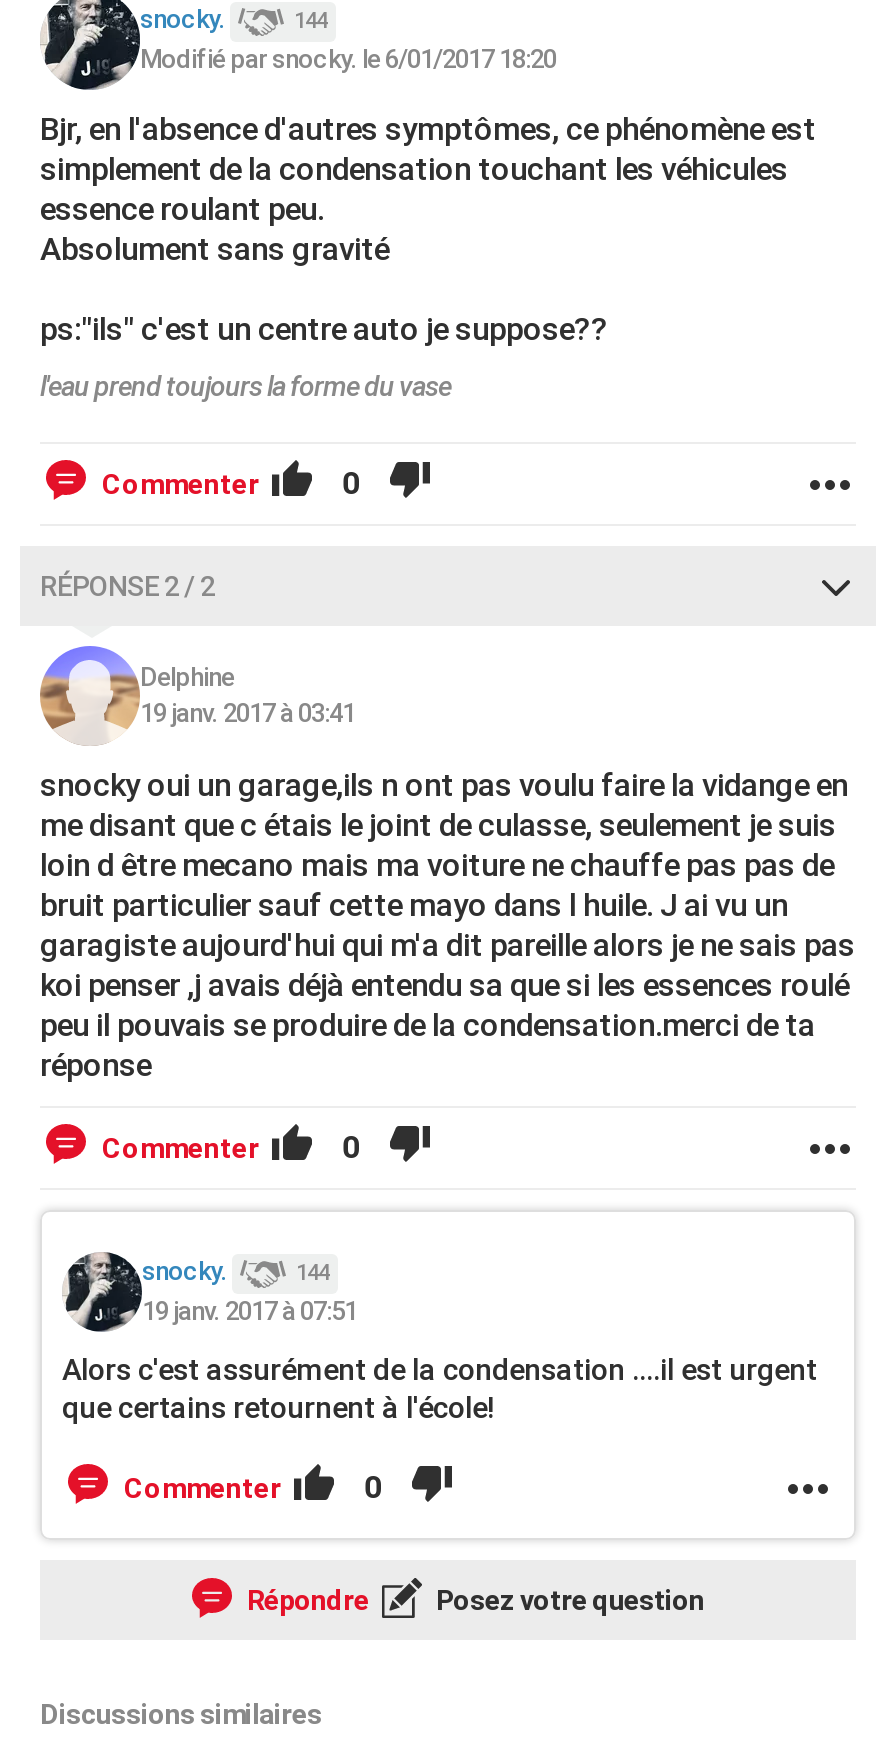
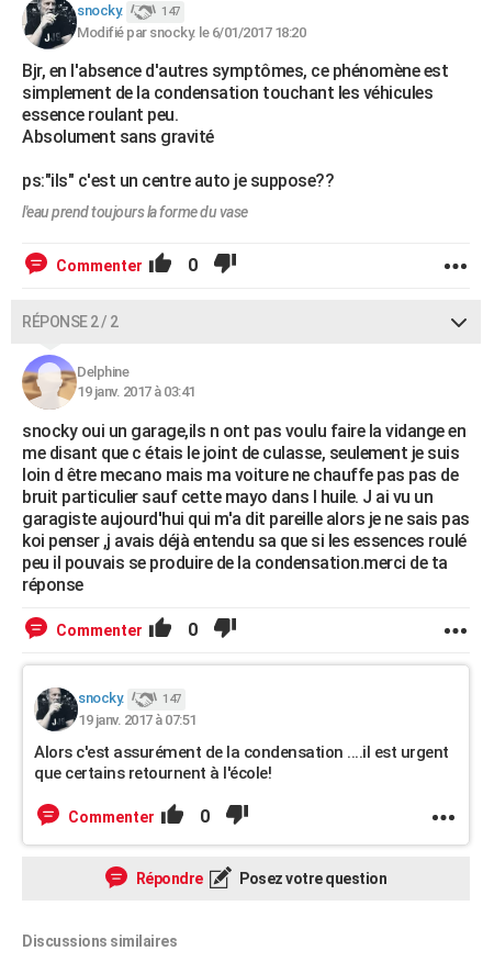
[294,8,327,34] 144 -> [161,4,179,19] 147
[296,1260,329,1286] 144 -> [162,692,181,706] 147

